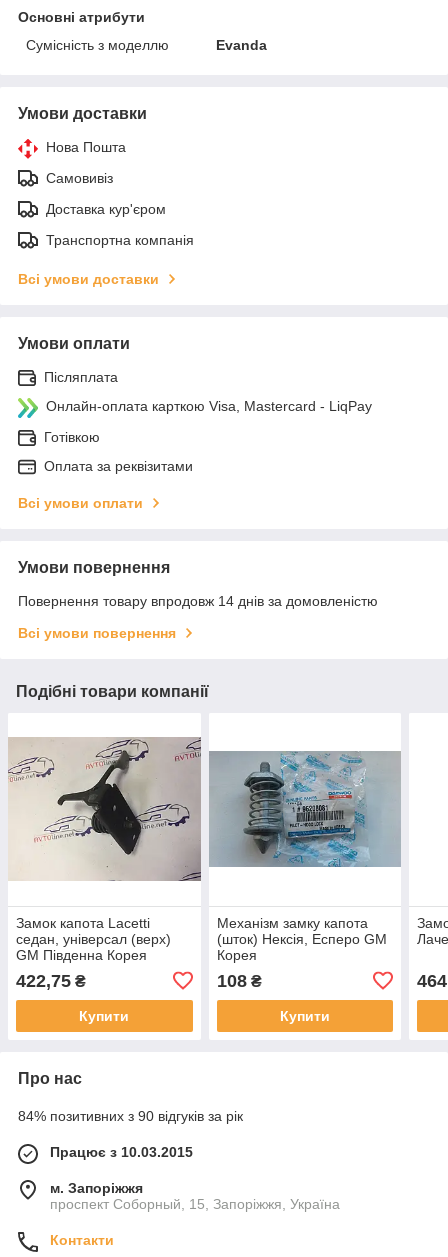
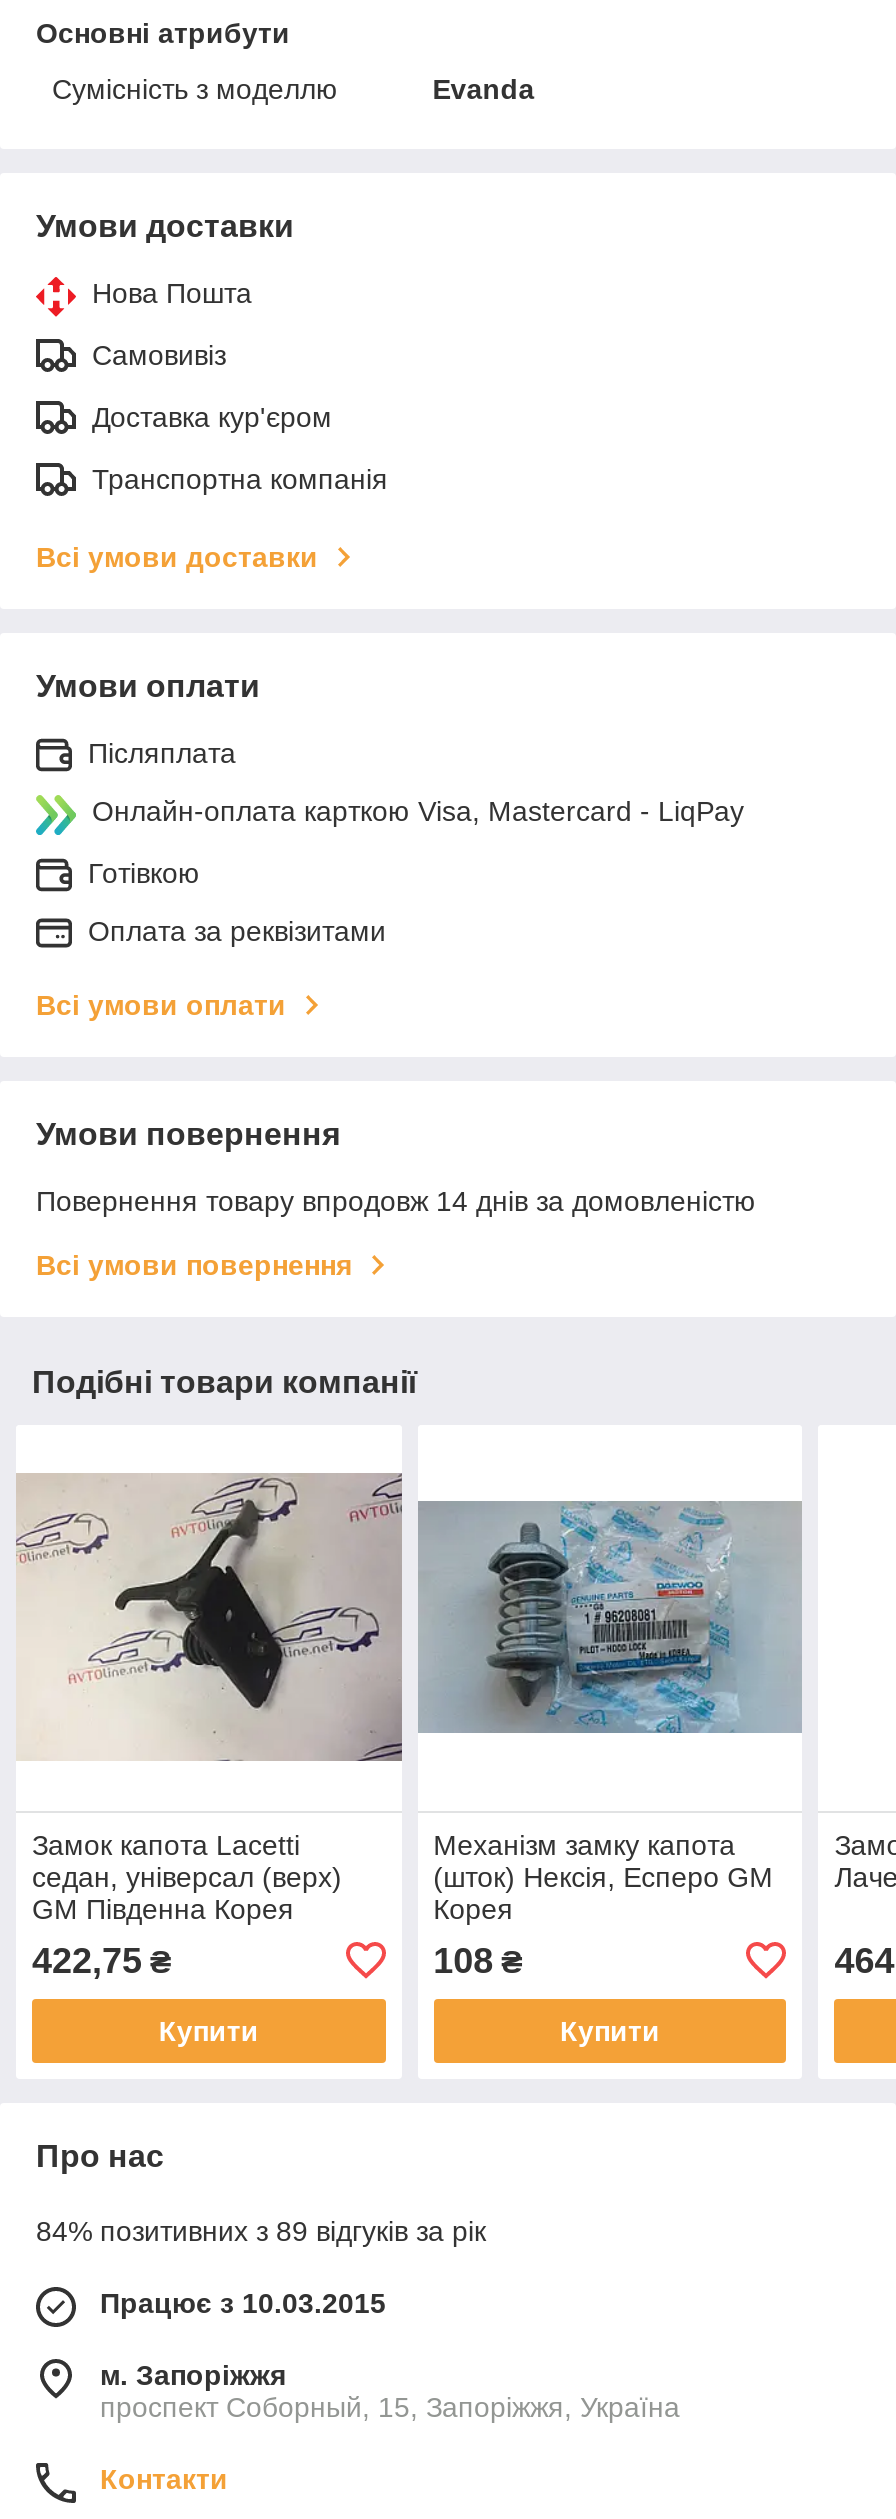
[18,1108,243,1124] 84% позитивних з 90 відгуків за рік -> [36,2214,486,2246] 84% позитивних з 89 відгуків за рік

